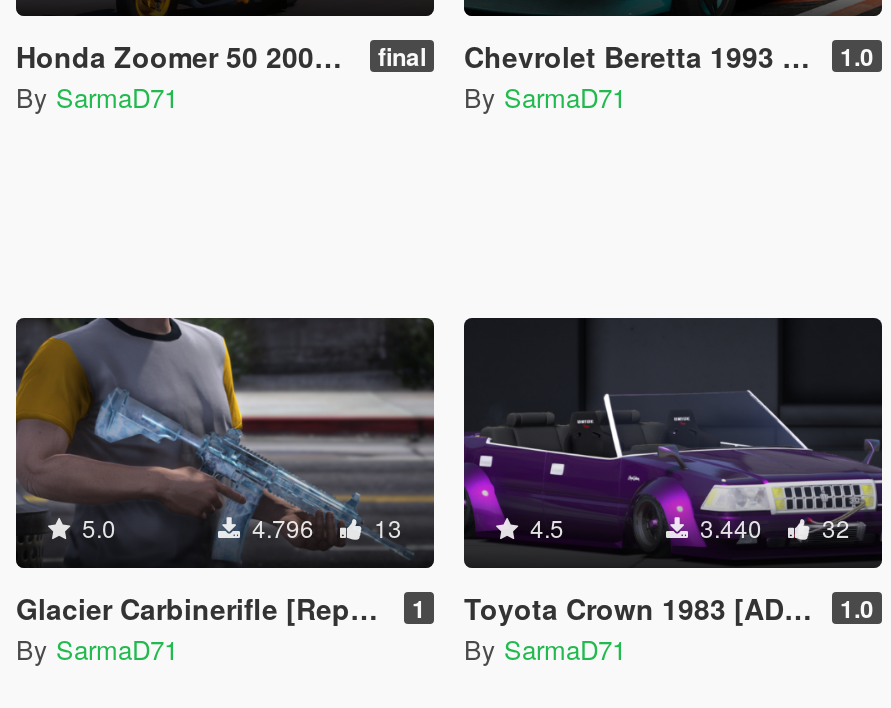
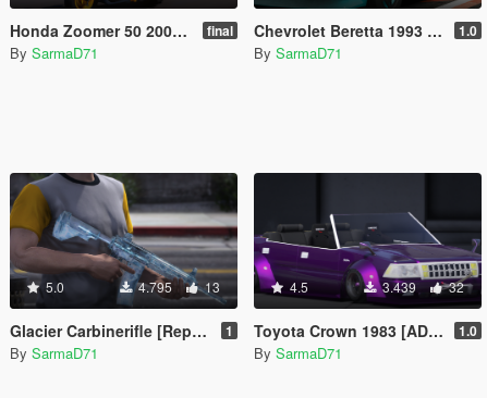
[246,509,402,543] 4.796 13 -> [135,277,220,295] 4.795 13
[694,509,768,543] 3.440 -> [379,277,419,295] 3.439

